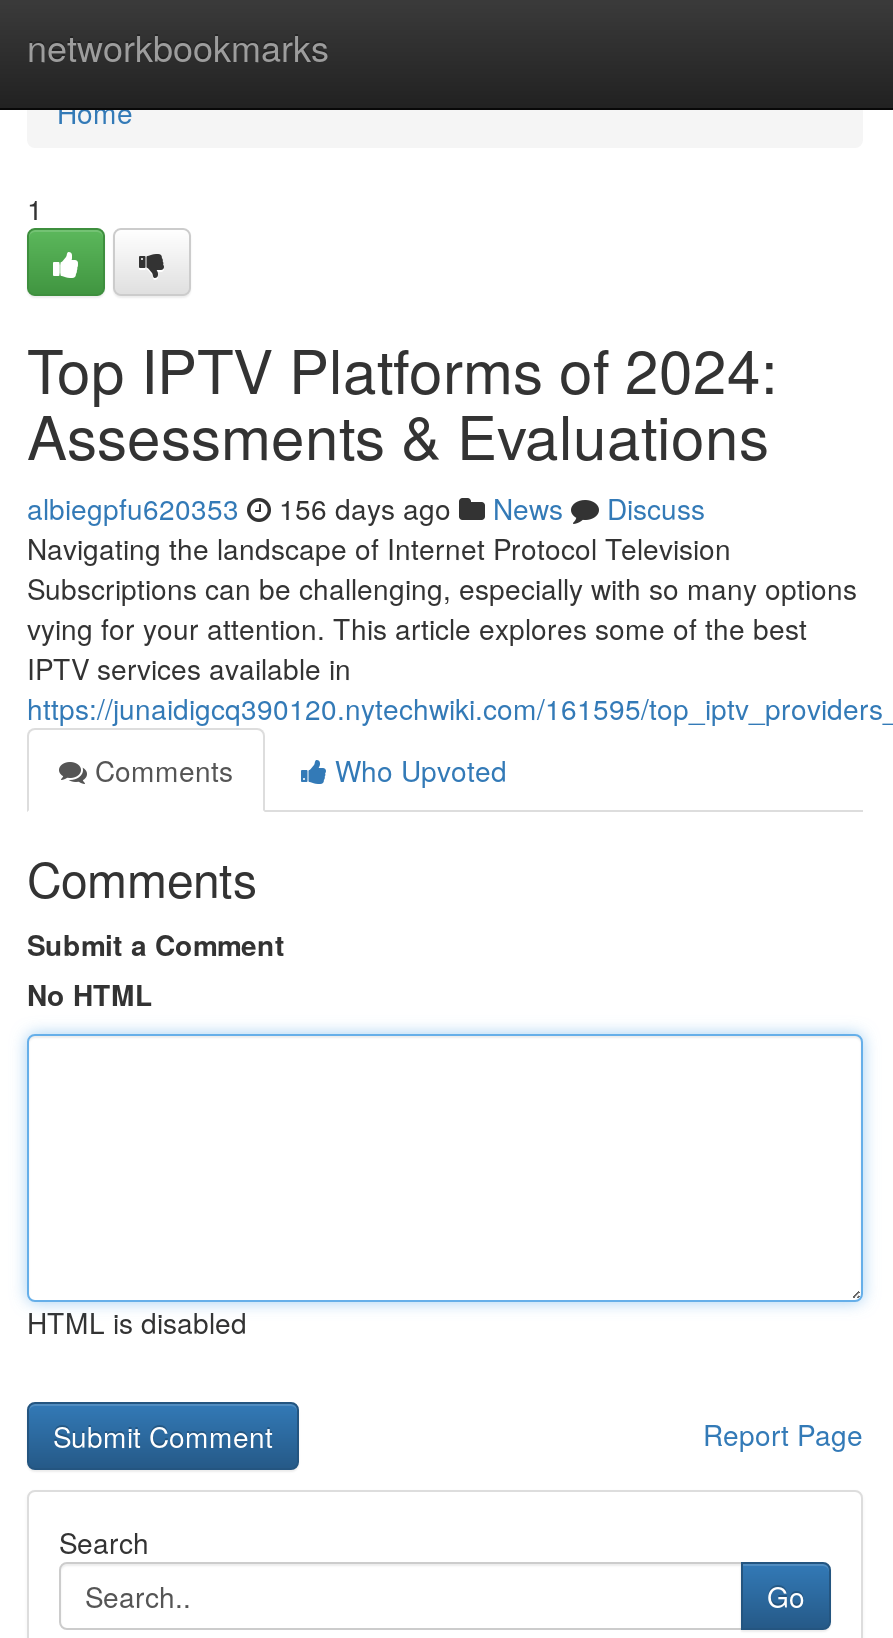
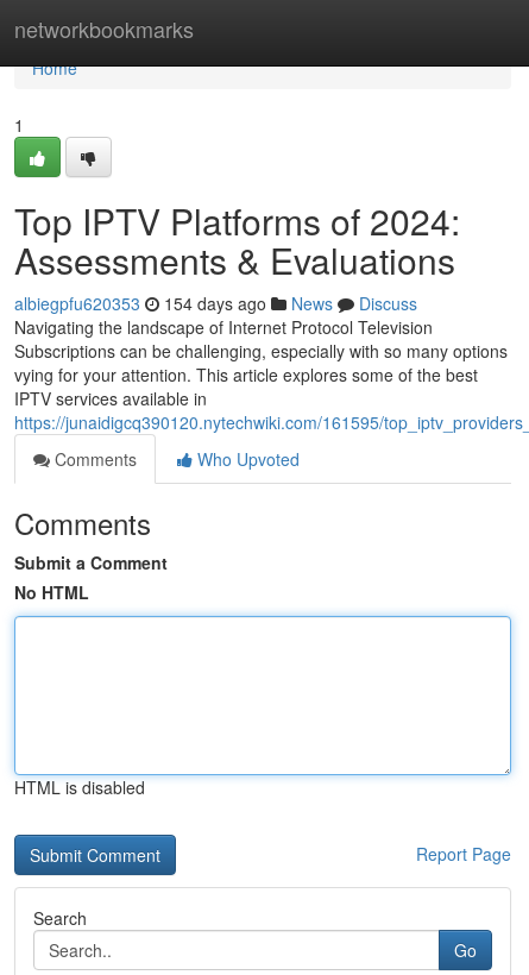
[27,488,705,528] albiegpfu620353 156 days ago News Discuss -> [14,291,417,315] albiegpfu620353 154 days ago News Discuss

